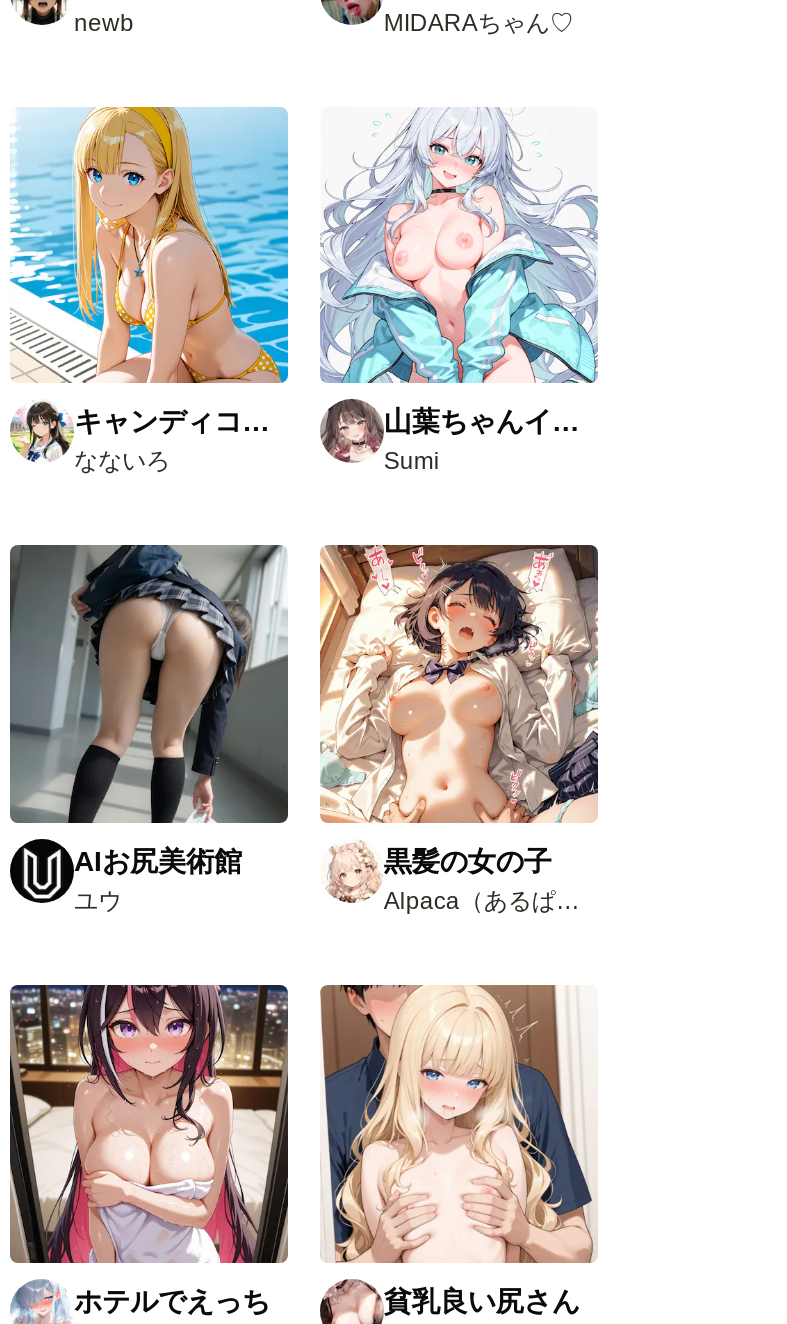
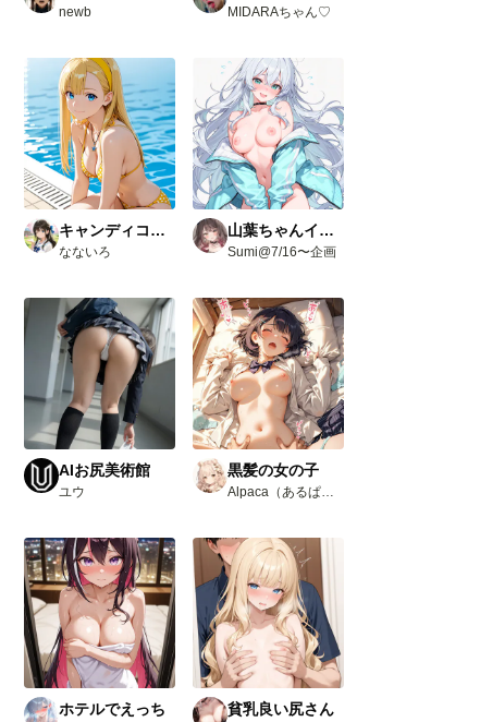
[384,447,440,475] Sumi -> [227,244,336,259] Sumi@7/16〜企画

